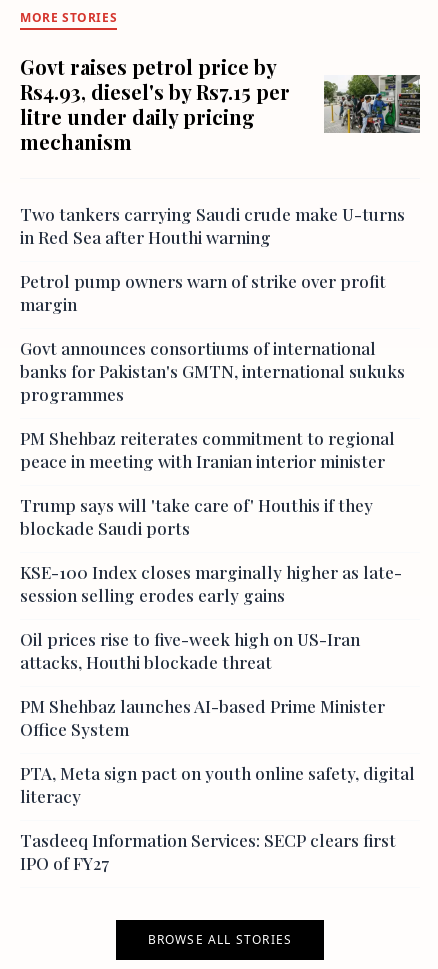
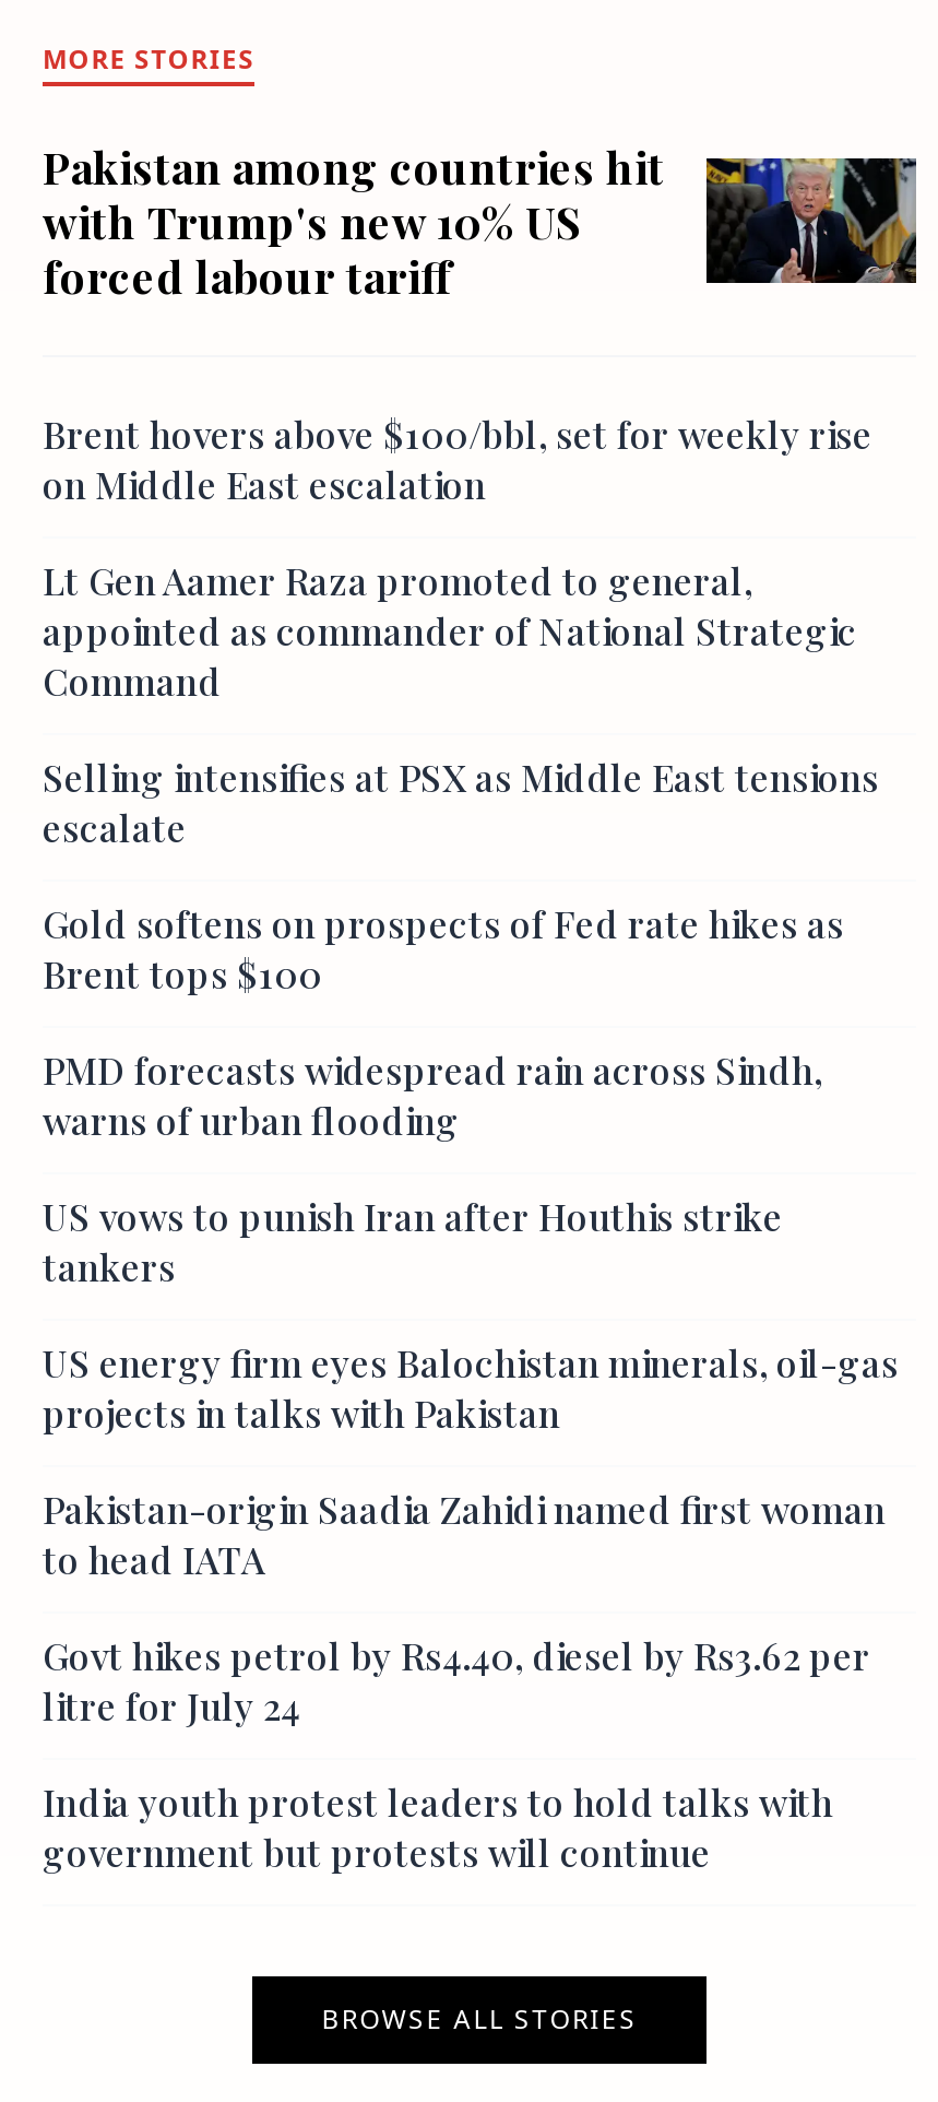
[20,53,420,155] [image] | Govt raises petrol price by | Rs4.93, diesel's by Rs7.15 per | litre under daily pricing | mechanism -> [43,137,916,305] [image] | Pakistan among countries hit | with Trump's new 10% US | forced labour tariff
[20,203,405,248] Two tankers carrying Saudi crude make U-turns | in Red Sea after Houthi warning -> [43,410,872,508] Brent hovers above $100/bbl, set for weekly rise | on Middle East escalation
[20,270,386,315] Petrol pump owners warn of strike over profit | margin -> [43,556,857,705] Lt Gen Aamer Raza promoted to general, | appointed as commander of National Strategic | Command
[20,337,405,405] Govt announces consortiums of international | banks for Pakistan's GMTN, international sukuks | programmes -> [43,753,879,851] Selling intensifies at PSX as Middle East tensions | escalate
[20,427,395,472] PM Shehbaz reiterates commitment to regional | peace in meeting with Iranian interior minister -> [43,899,844,997] Gold softens on prospects of Fed rate hikes as | Brent tops $100
[20,494,373,539] Trump says will 'take care of' Houthis if they | blockade Saudi ports -> [43,1046,822,1144] PMD forecasts widespread rain across Sindh, | warns of urban flooding
[20,561,402,606] KSE-100 Index closes marginally higher as late- | session selling erodes early gains -> [43,1192,783,1290] US vows to punish Iran after Houthis strike | tankers
[20,628,360,673] Oil prices rise to five-week high on US-Iran | attacks, Houthi blockade threat -> [43,1338,899,1437] US energy firm eyes Balochistan minerals, oil-gas | projects in talks with Pakistan
[20,695,385,740] PM Shehbaz launches AI-based Prime Minister | Office System -> [43,1485,886,1583] Pakistan-origin Saadia Zahidi named first woman | to head IATA
[20,762,415,807] PTA, Meta sign pact on youth online safety, digital | literacy -> [43,1631,870,1729] Govt hikes petrol by Rs4.40, diesel by Rs3.62 per | litre for July 24
[20,829,396,874] Tasdeeq Information Services: SECP clears first | IPO of FY27 -> [43,1778,833,1876] India youth protest leaders to hold talks with | government but protests will continue

